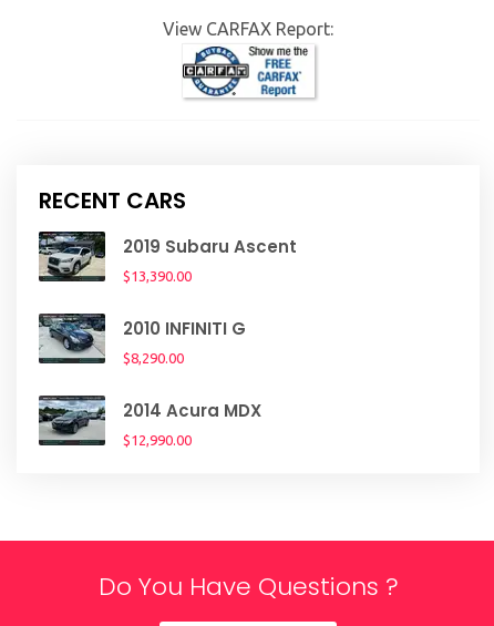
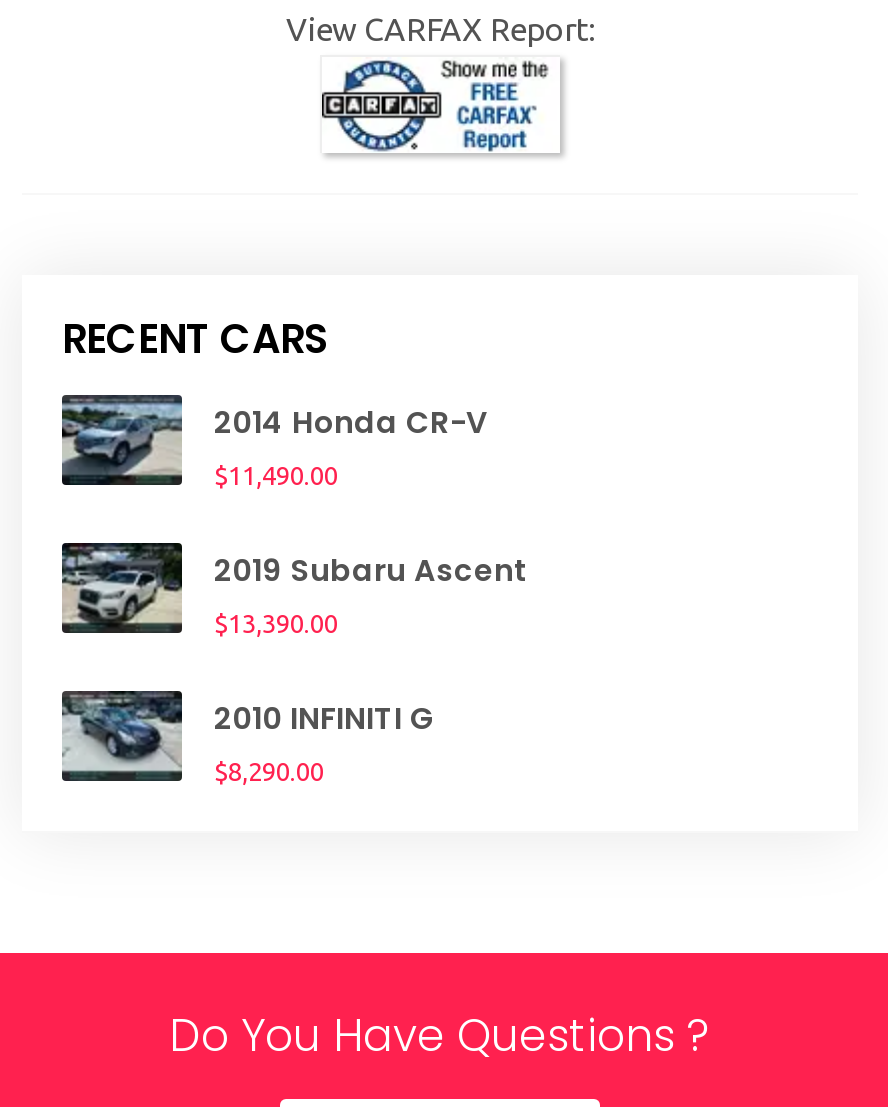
none -> [62,395,488,489] [image] | 2014 Honda CR-V | $11,490.00
moved [37,230,297,366] -> [58,541,528,785]: [image] | 2019 Subaru Ascent | $13,390.00 | 2010 INFINITI G | $8,290.00
[38,399,261,448] [image] | 2014 Acura MDX | $12,990.00 -> none

